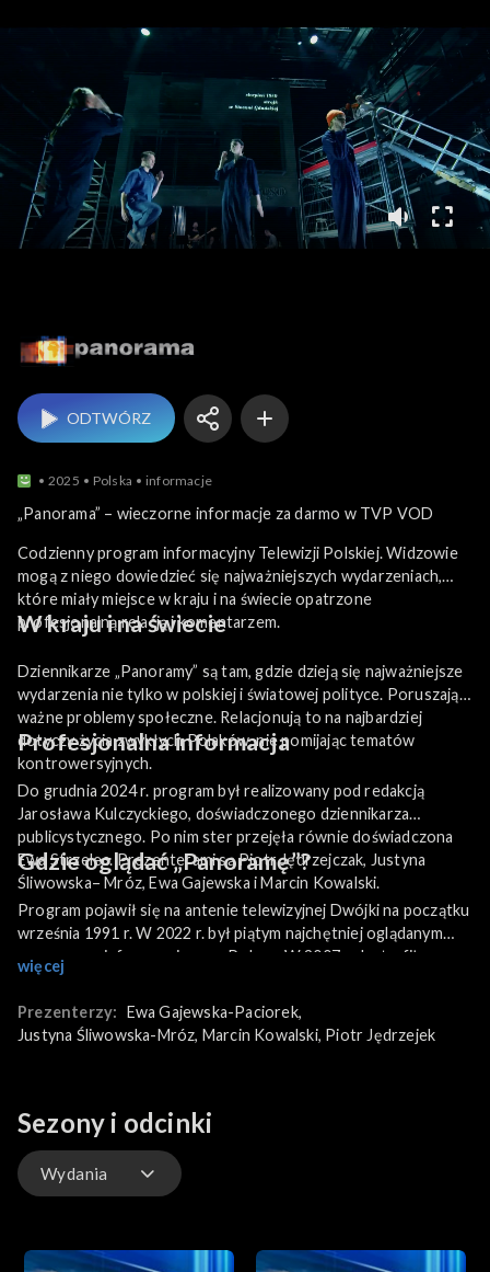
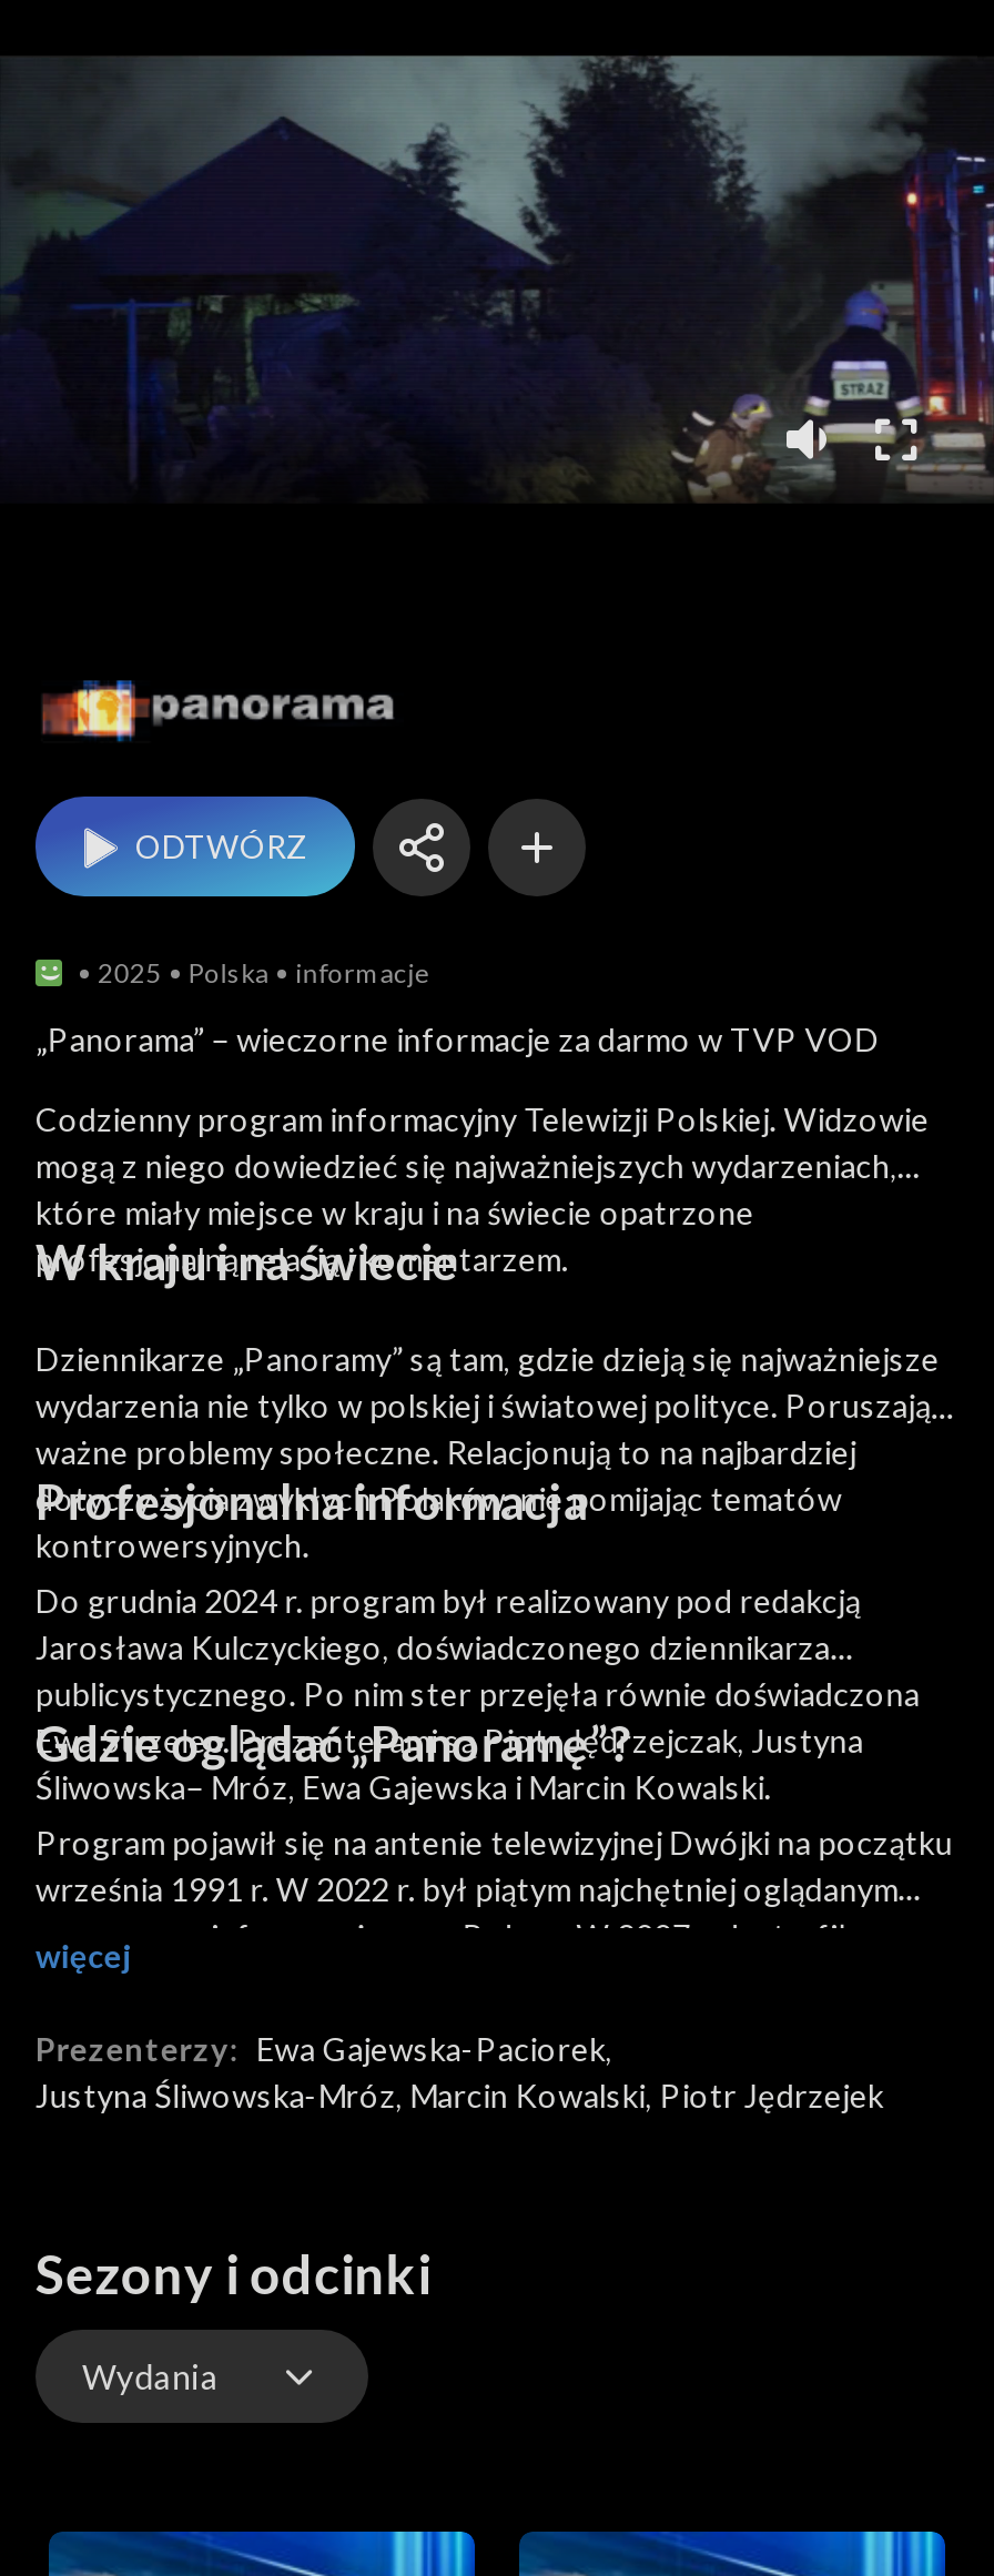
[3,27,487,249] [image] -> [7,53,987,504] [image]

